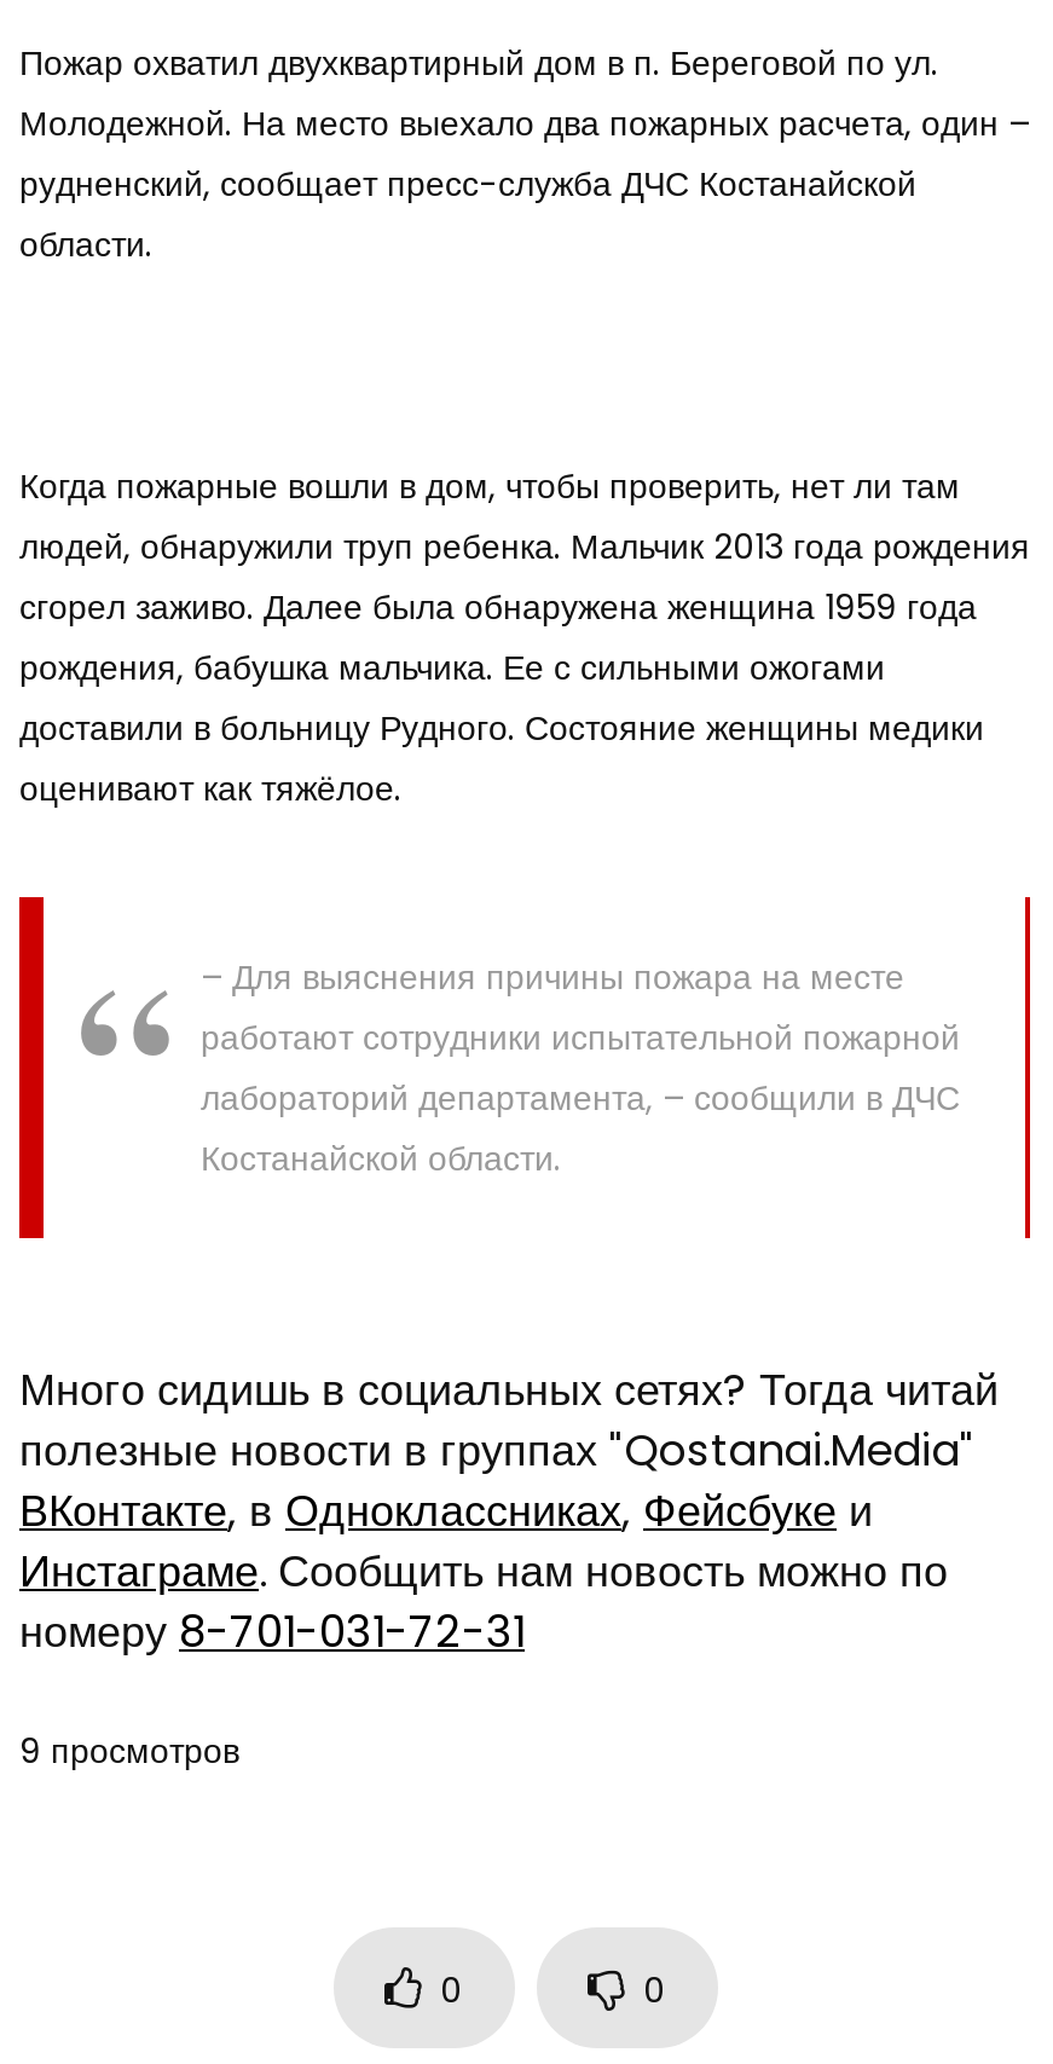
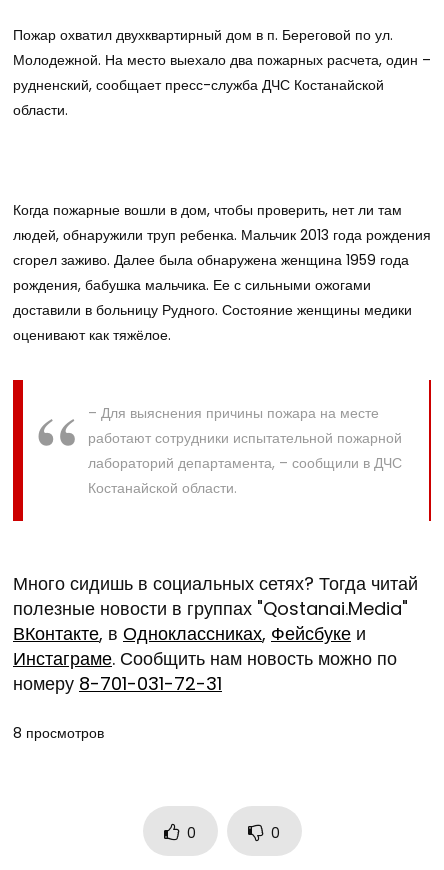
[19,1725,239,1774] 9 просмотров -> [13,723,104,743] 8 просмотров

